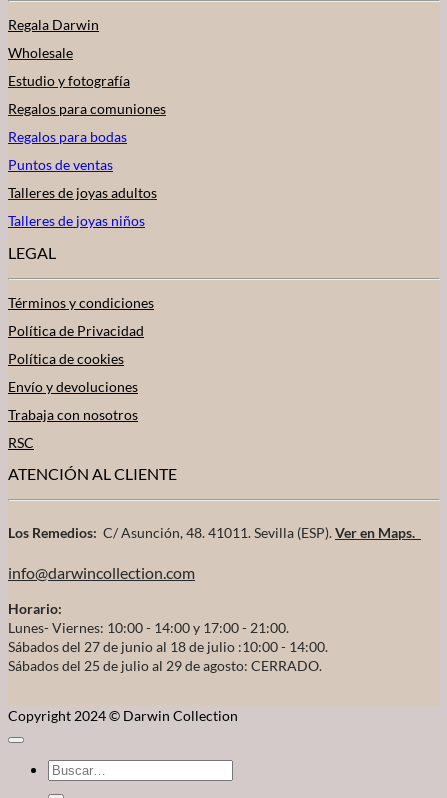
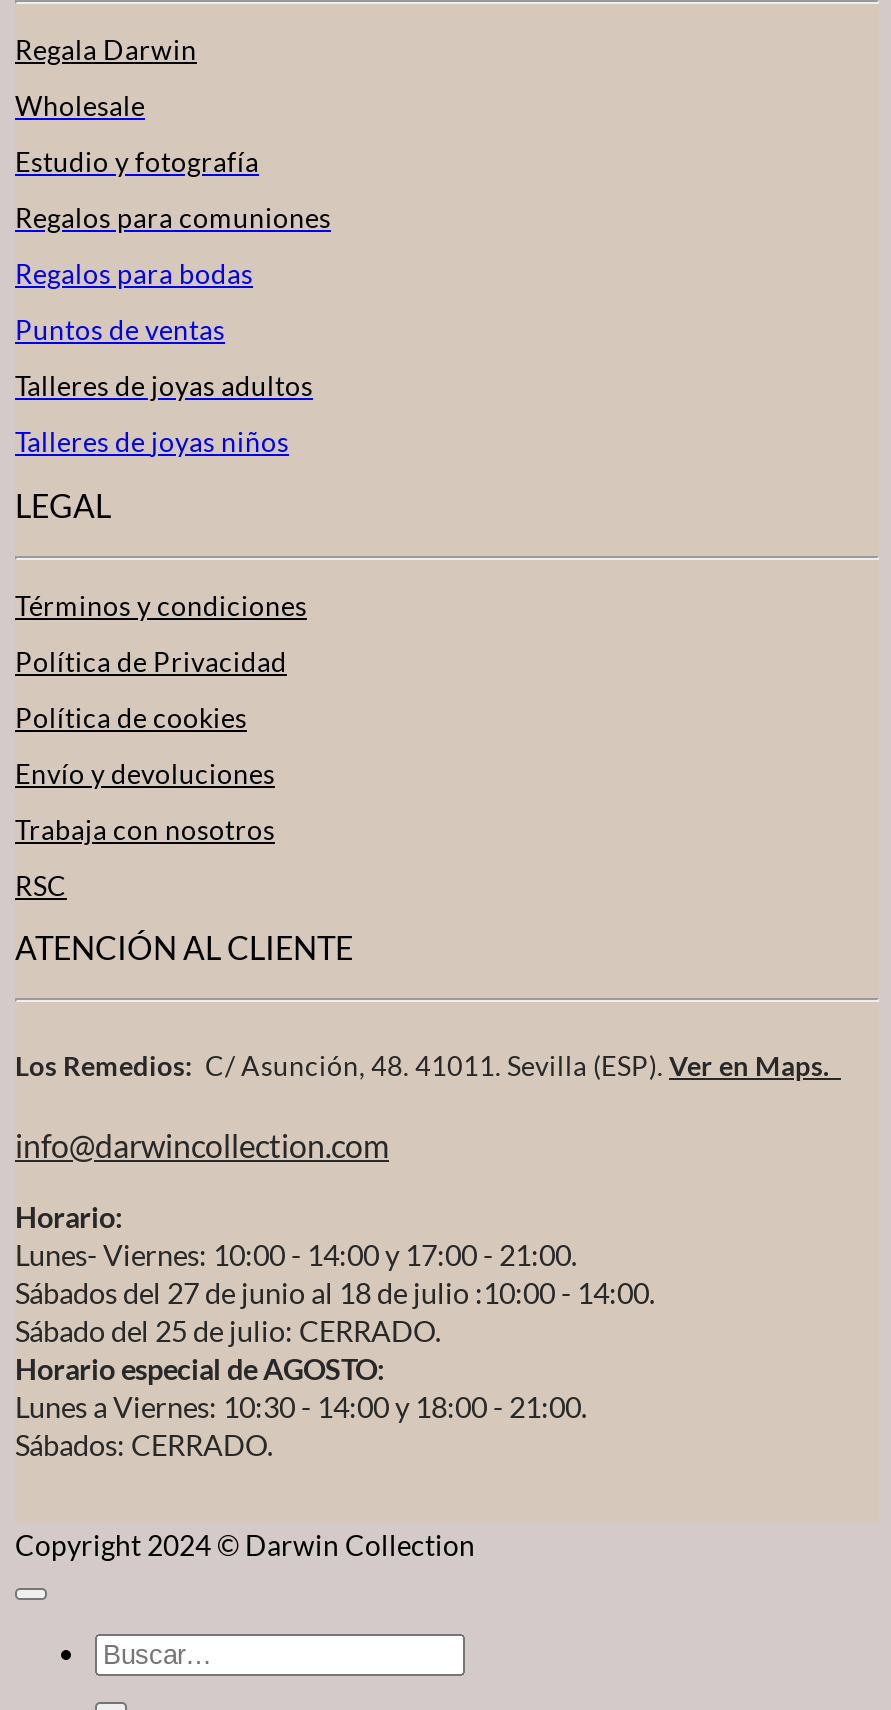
[8,657,322,674] Sábados del 25 de julio al 29 de agosto: CERRADO. -> [15,1313,587,1461] Sábado del 25 de julio: CERRADO. | Horario especial de AGOSTO: | Lunes a Viernes: 10:30 - 14:00 y 18:00 - 21:00. | Sábados: CERRADO.

